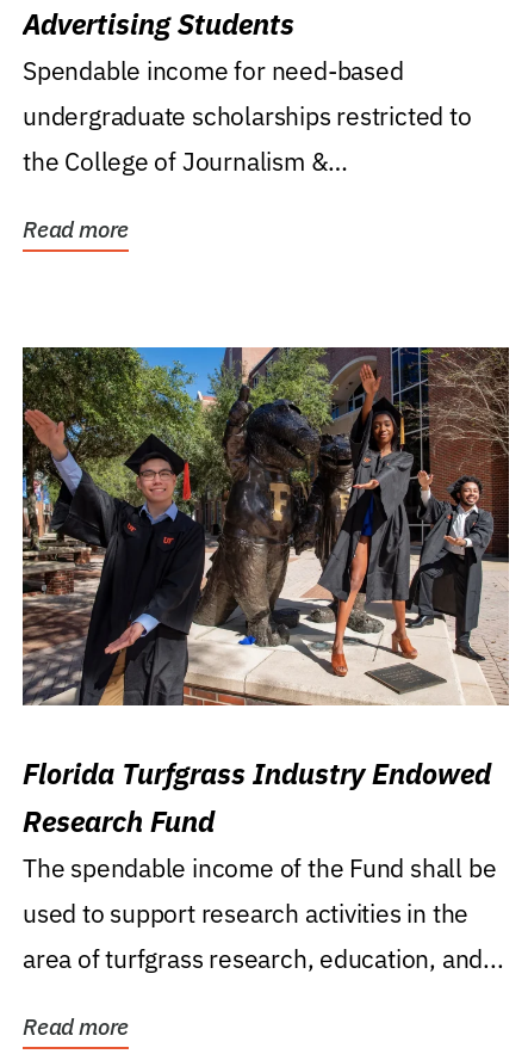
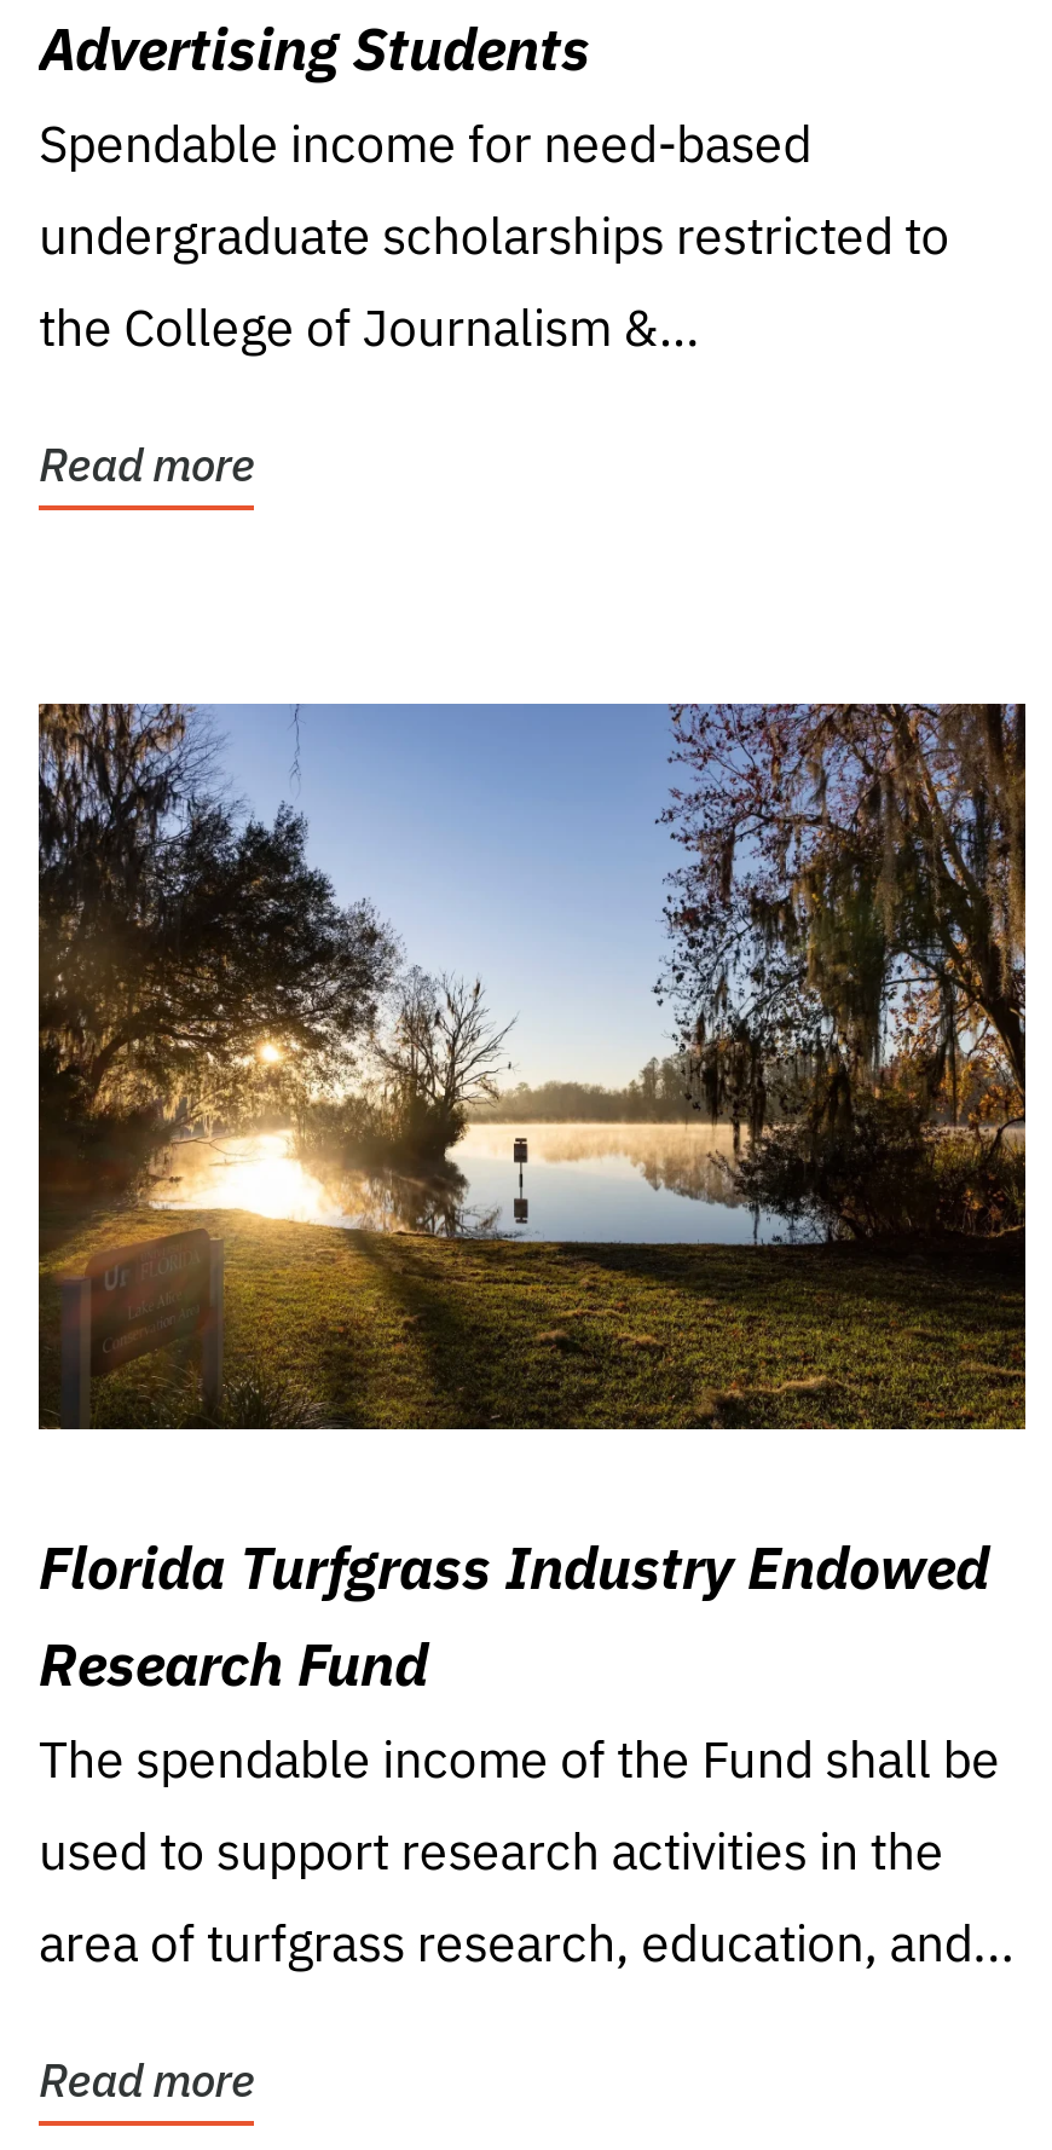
[21,346,510,707] [image] -> [36,701,1028,1432] [image]

